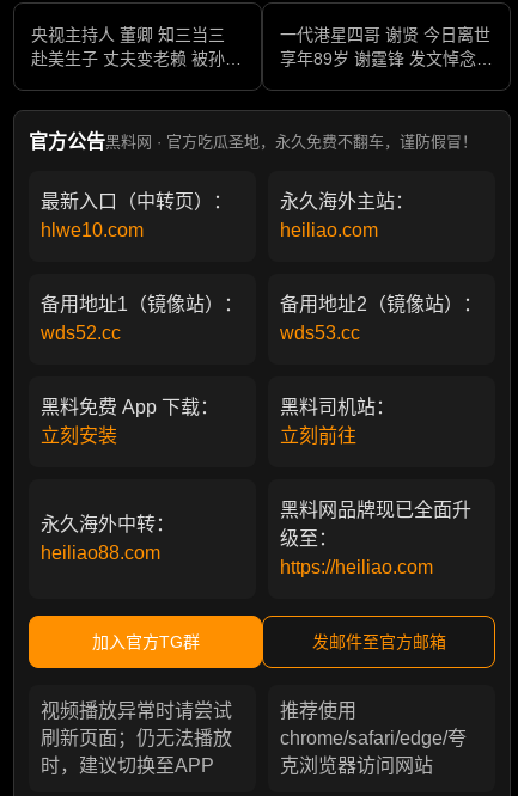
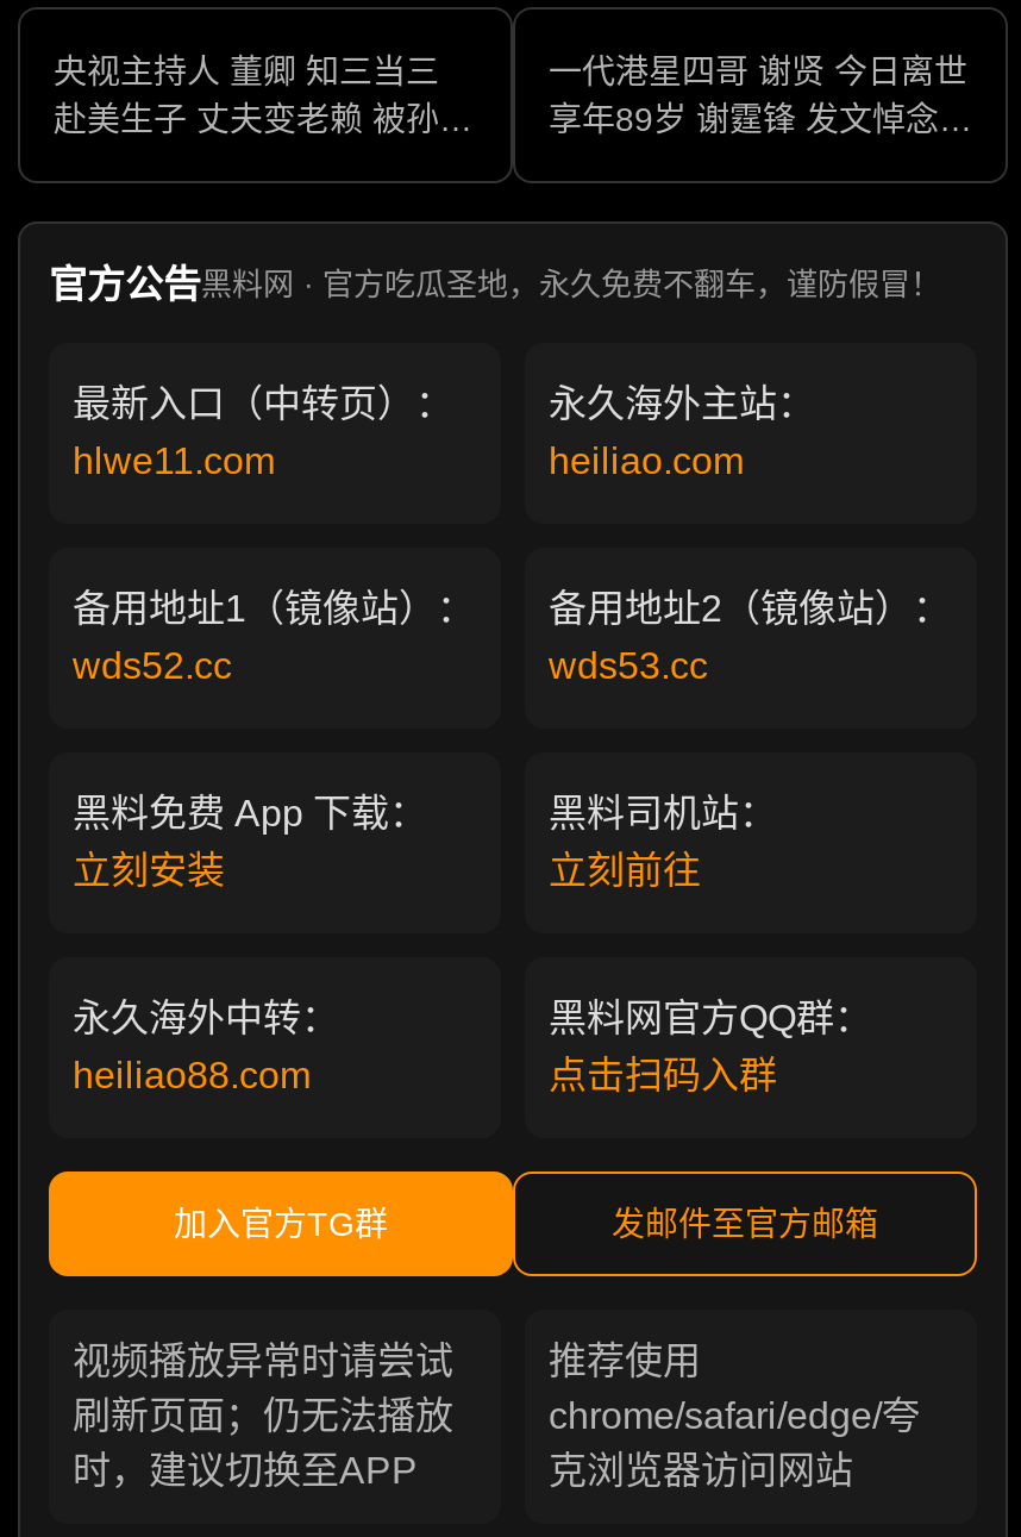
[41,220,144,240] hlwe10.com -> [73,440,275,481] hlwe11.com
[280,499,471,577] 黑料网品牌现已全面升 | 级至： | https://heiliao.com -> [549,997,872,1095] 黑料网官方QQ群： | 点击扫码入群

